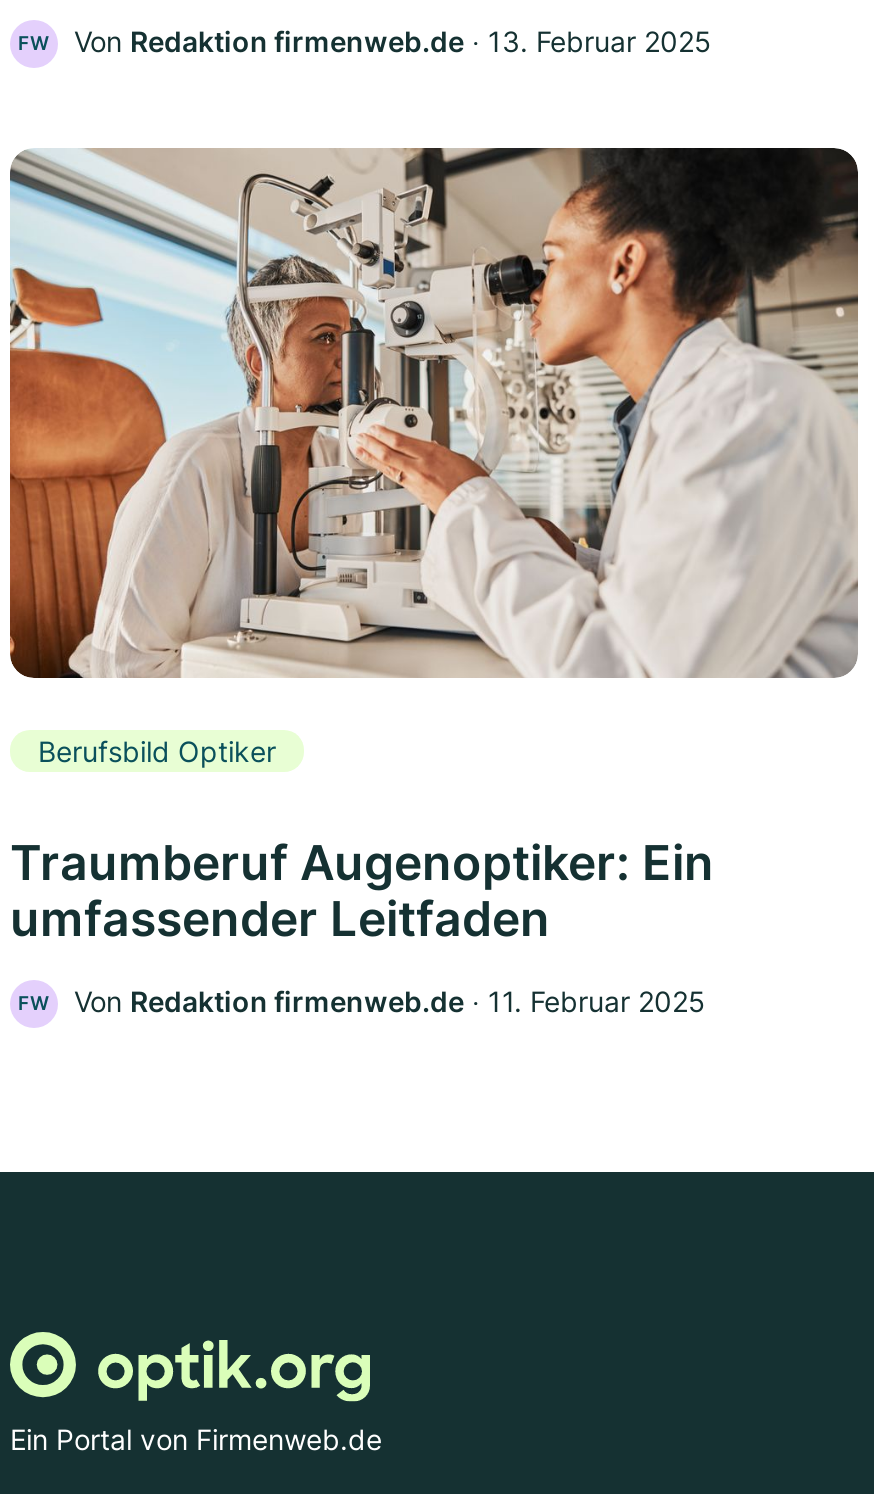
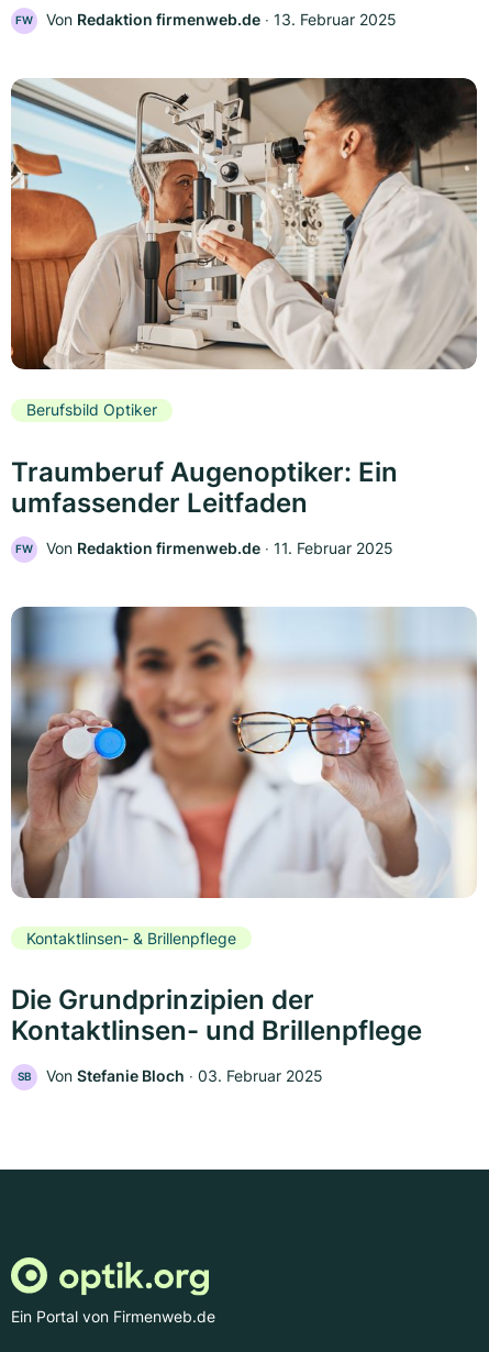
none -> [10,607,477,1085] [image] | Kontaktlinsen- & Brillenpflege | Die Grundprinzipien der | Kontaktlinsen- und Brillenpflege | SB | Von Stefanie Bloch ‧ 03. Februar 2025

